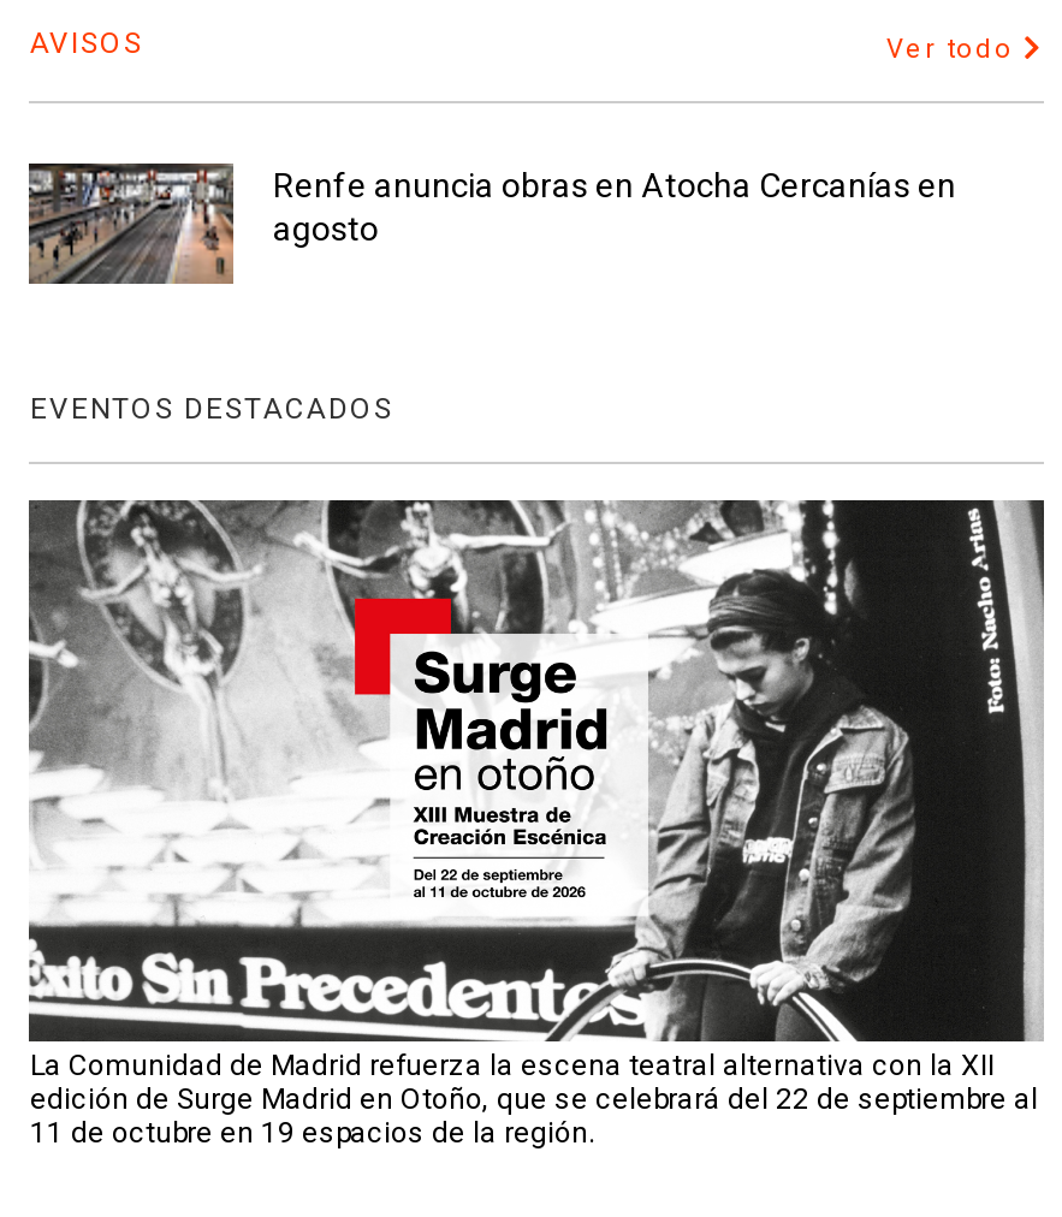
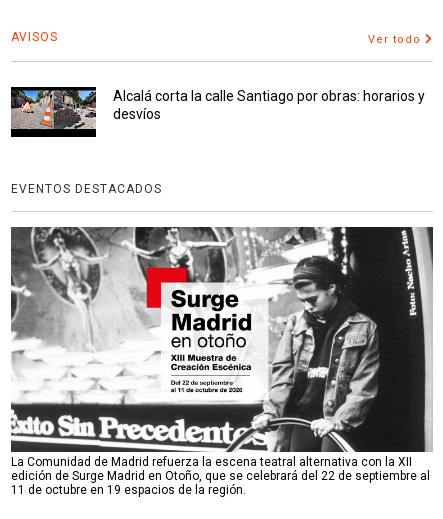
[26,161,956,286] [image] | Renfe anuncia obras en Atocha Cercanías en | agosto -> [10,86,424,138] [image] | Alcalá corta la calle Santiago por obras: horarios y | desvíos

